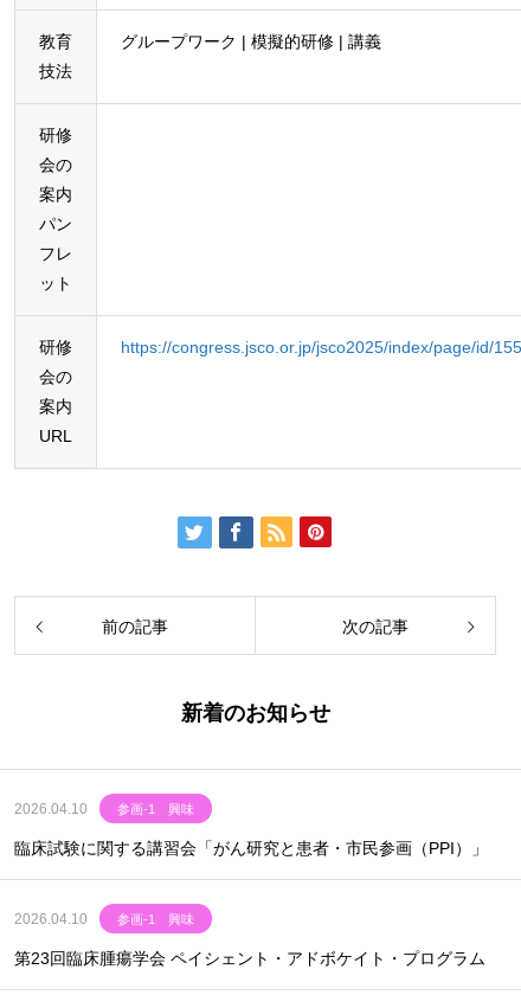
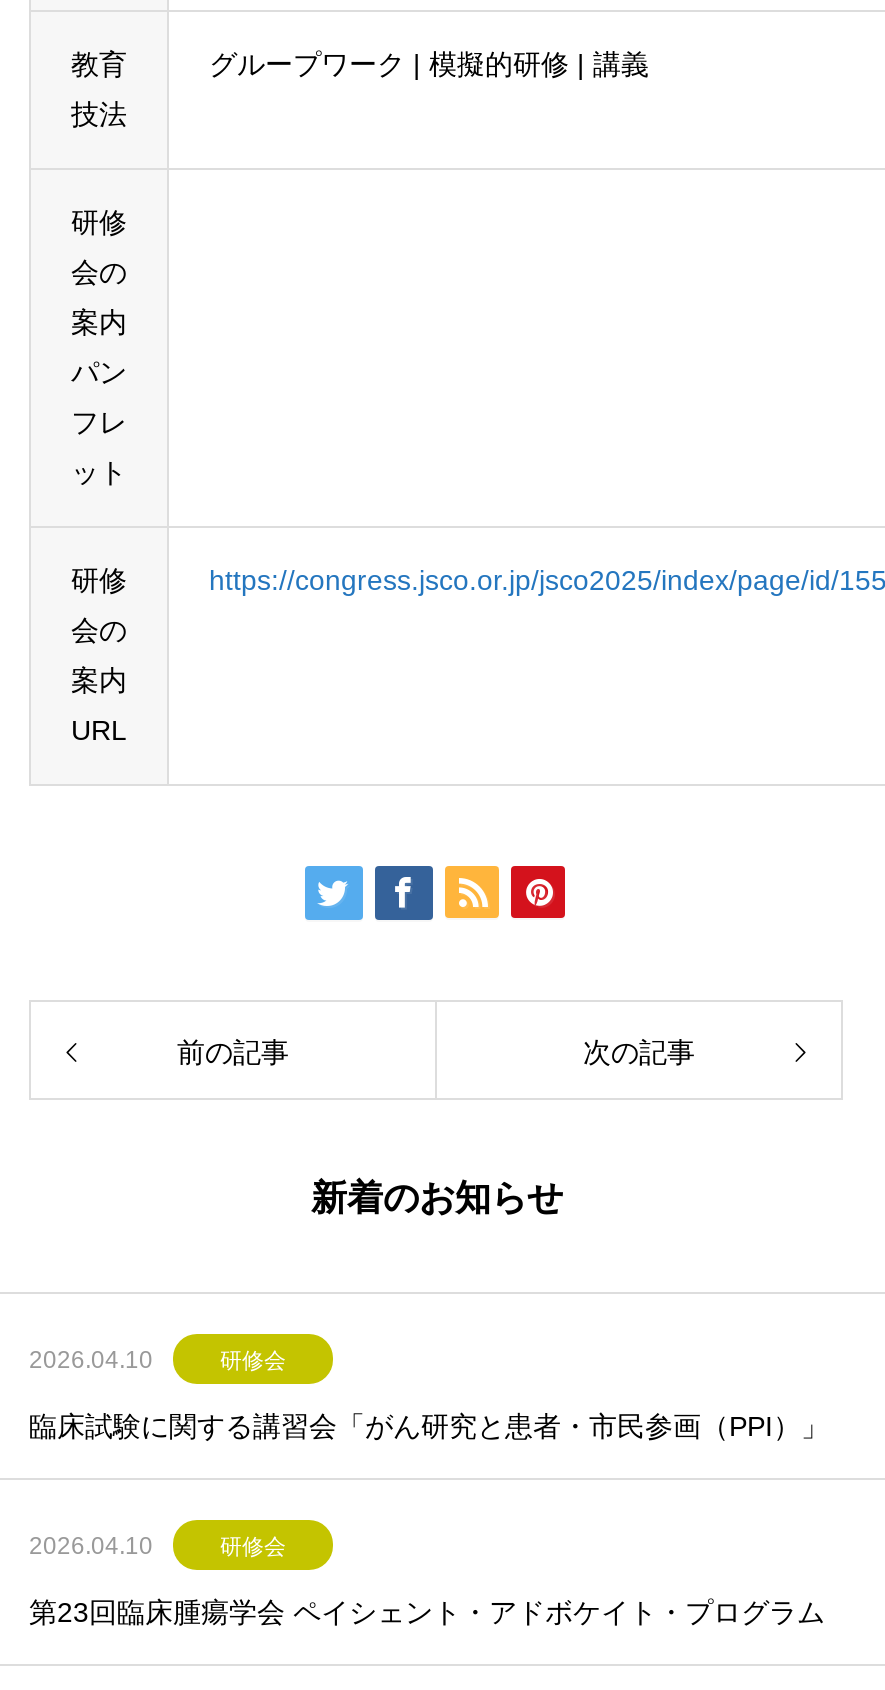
[117,802,194,816] 参画-1 興味 -> [220,1348,286,1372] 研修会
[117,912,194,926] 参画-1 興味 -> [220,1534,286,1558] 研修会

